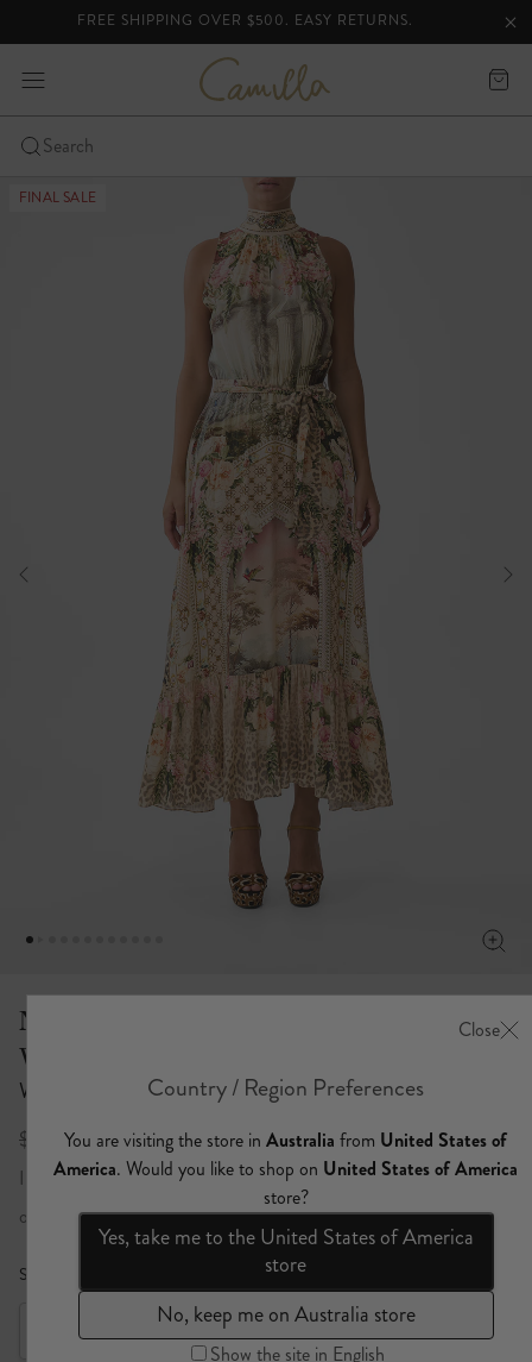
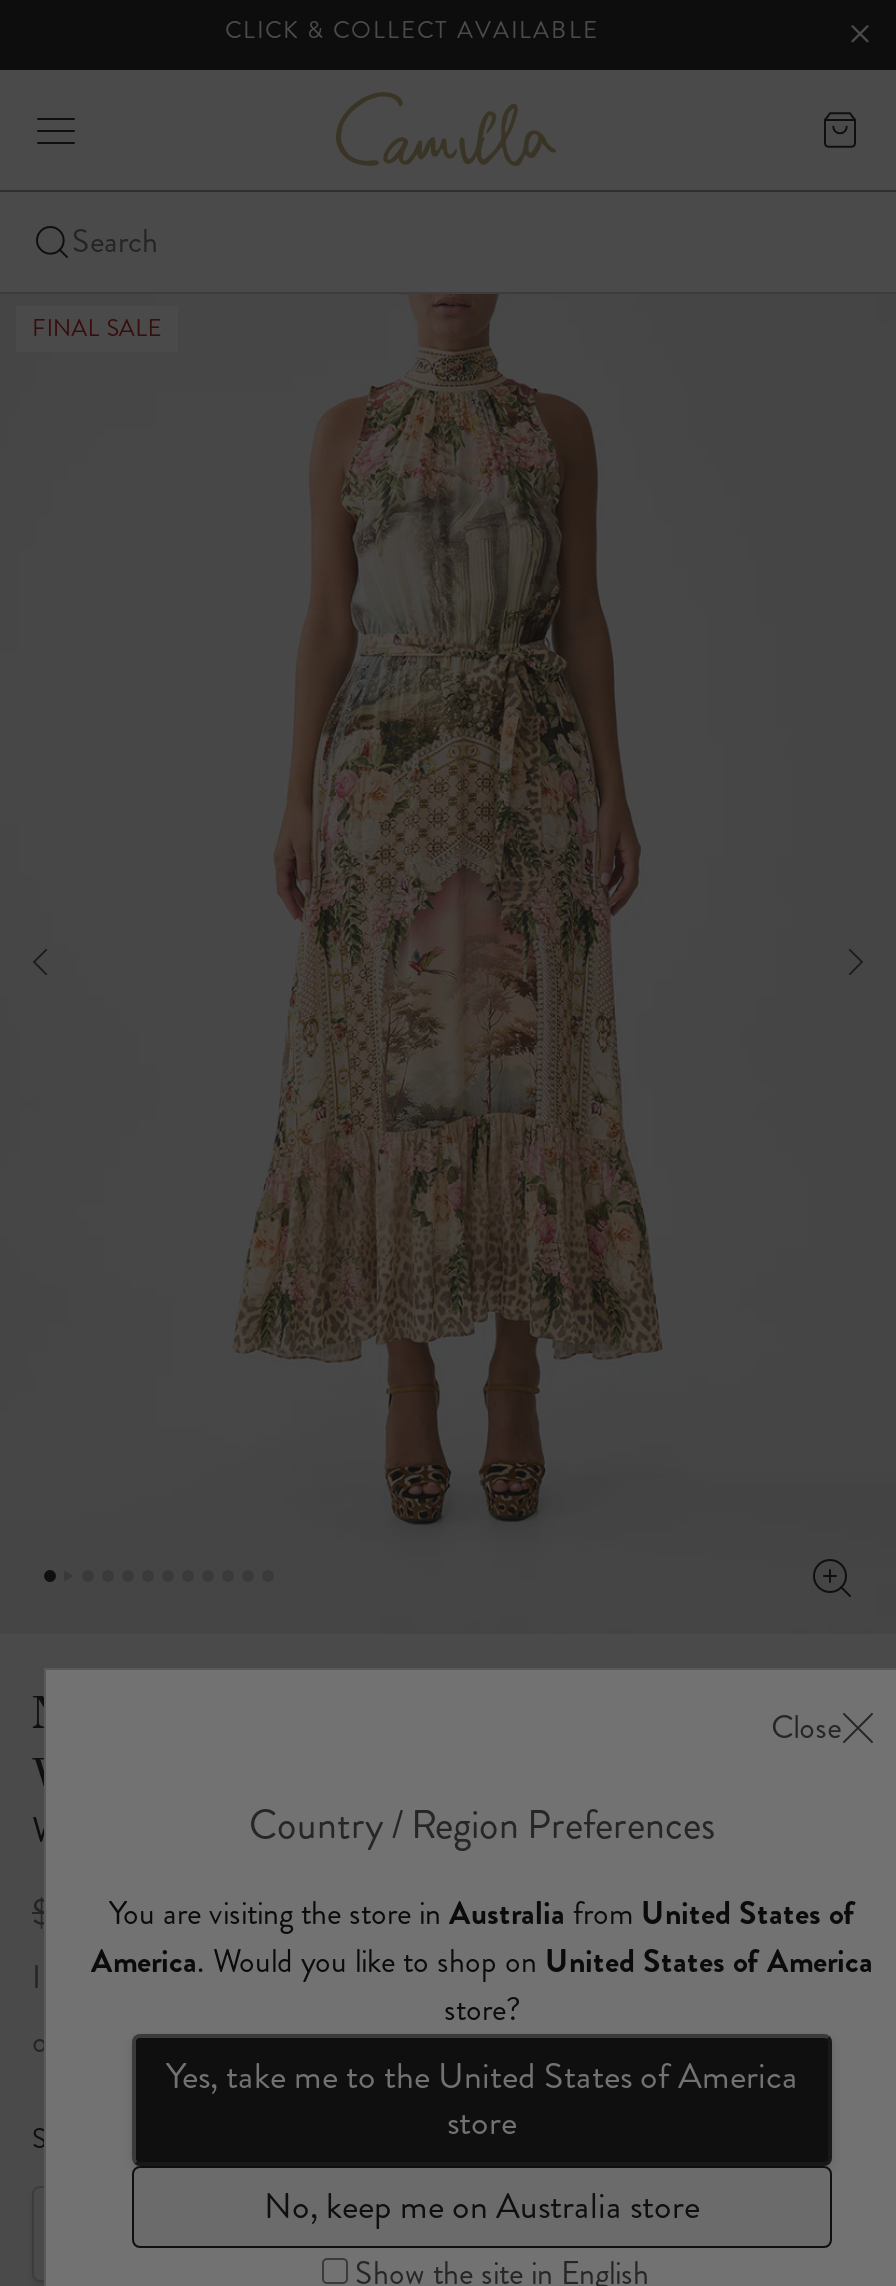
[77,11,413,31] FREE SHIPPING OVER $500. EASY RETURNS. -> [225,14,599,48] CLICK & COLLECT AVAILABLE

